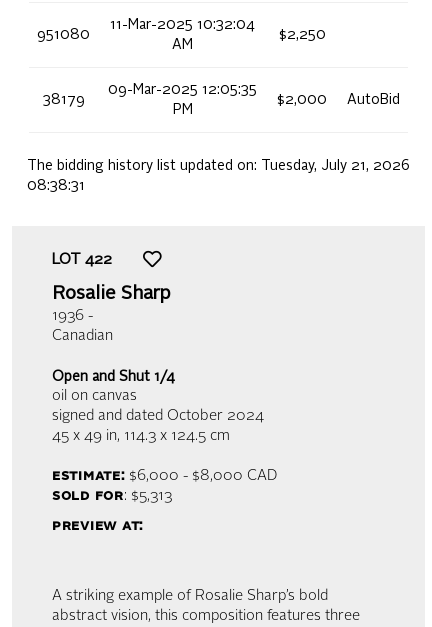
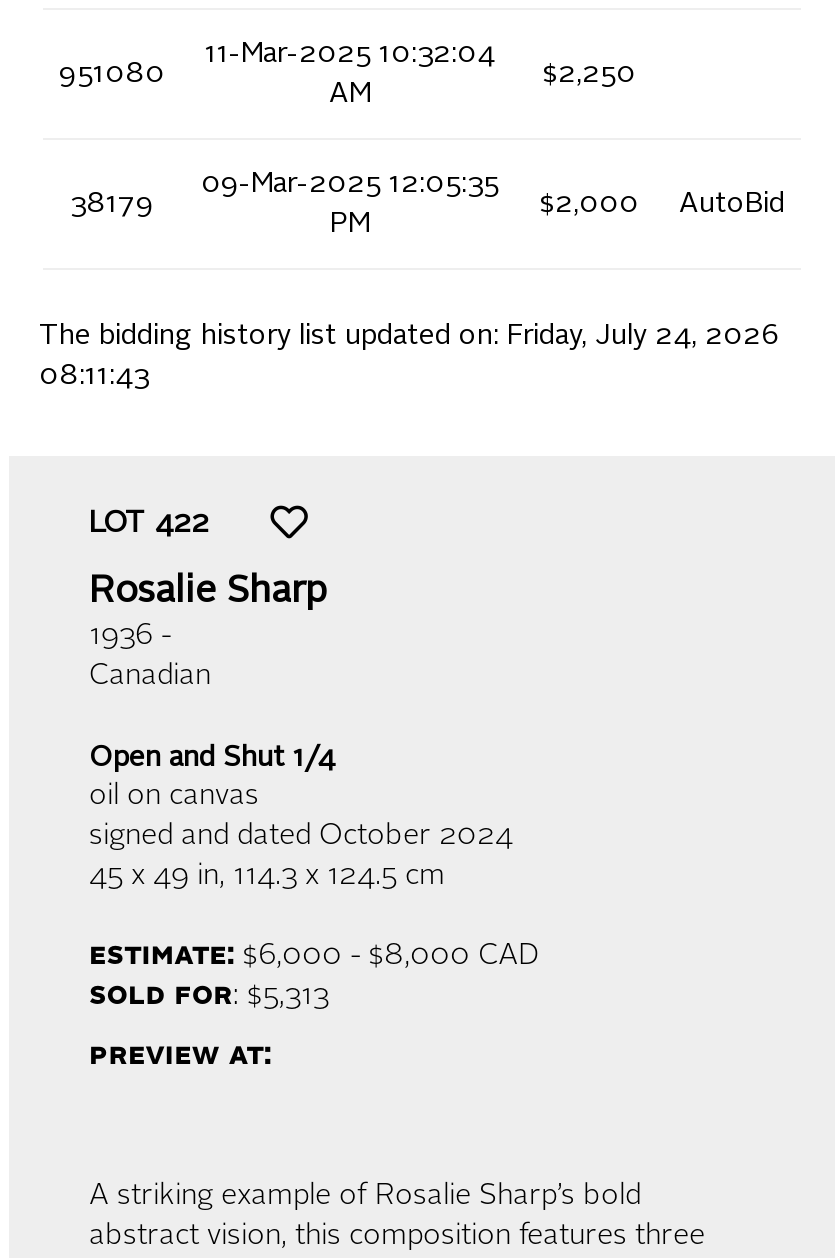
[27,159,410,173] The bidding history list updated on: Tuesday, July 21, 2026 -> [39,321,779,349] The bidding history list updated on: Friday, July 24, 2026
[27,179,85,193] 08:38:31 -> [39,361,149,389] 08:11:43

